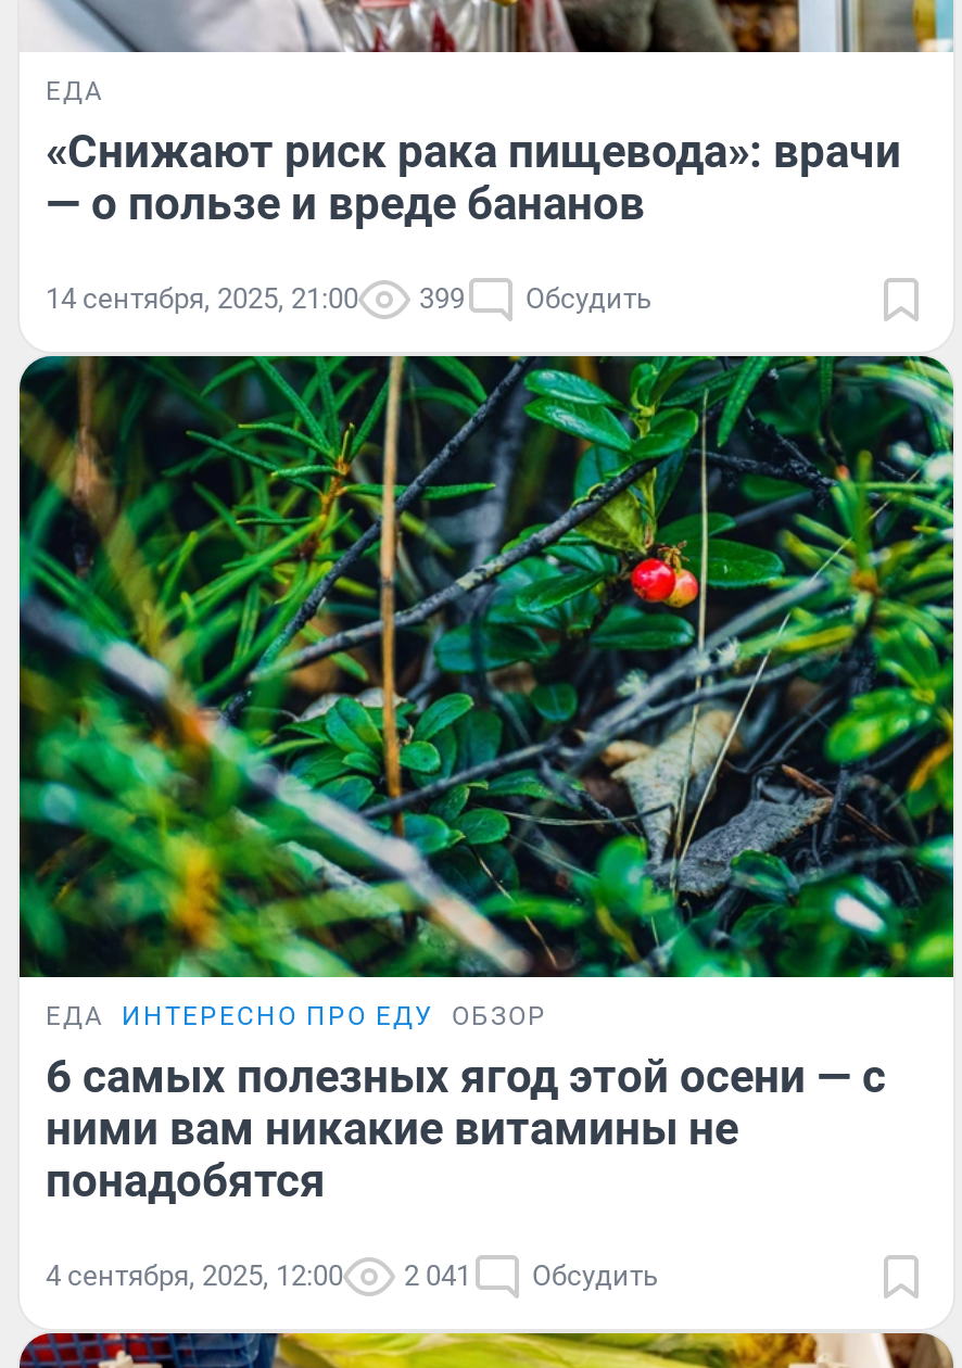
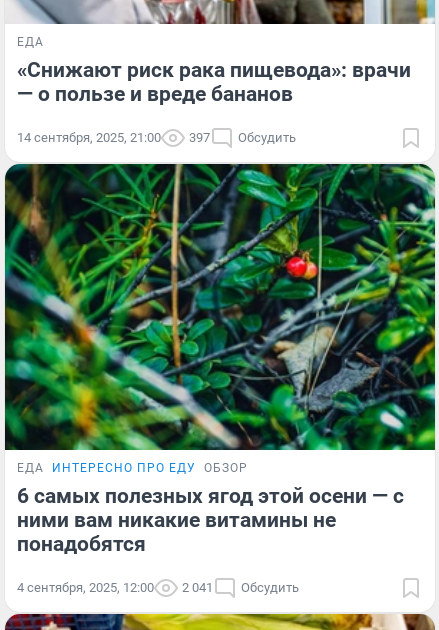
[46,281,651,314] 14 сентября, 2025, 21:00 399 Обсудить -> [17,130,296,145] 14 сентября, 2025, 21:00 397 Обсудить

